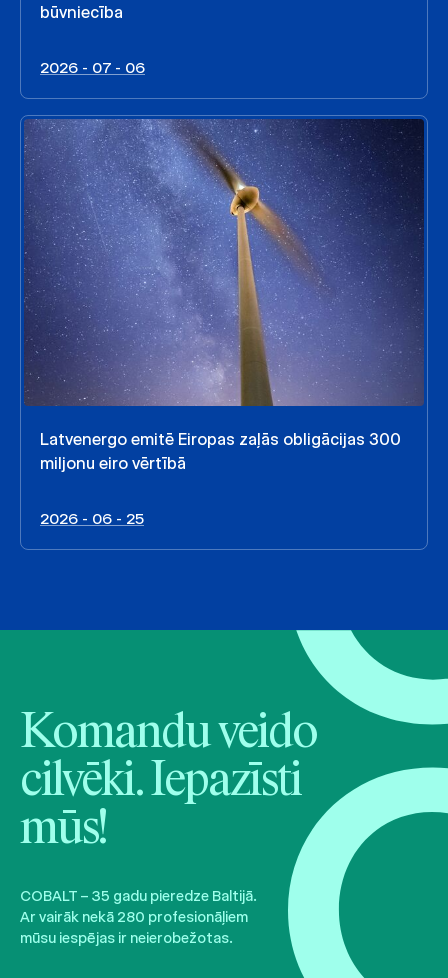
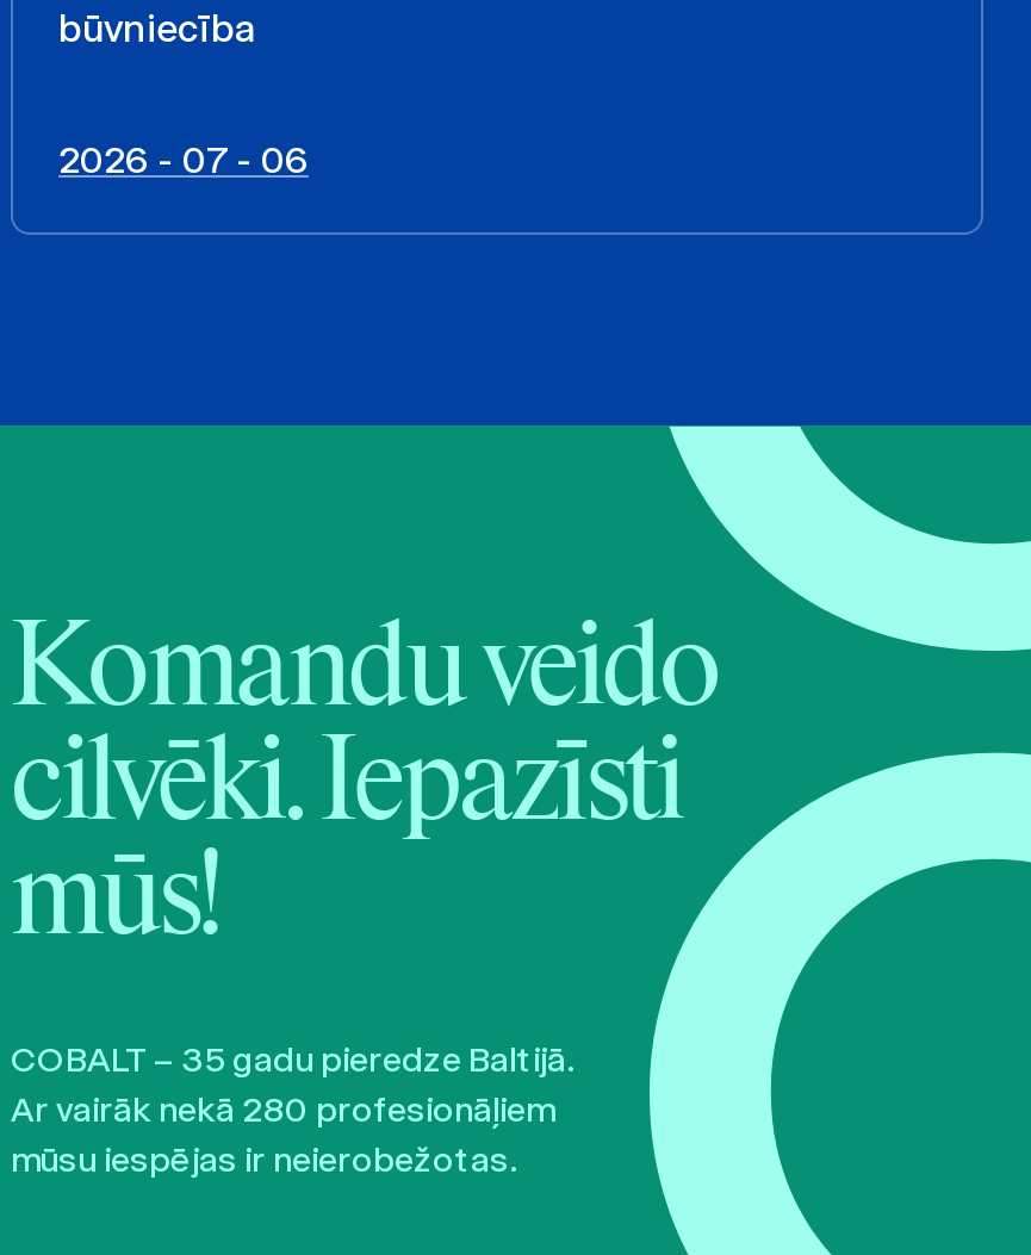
[24,118,425,528] [image] | Latvenergo emitē Eiropas zaļās obligācijas 300 | miljonu eiro vērtībā | 2026 - 06 - 25 -> none

